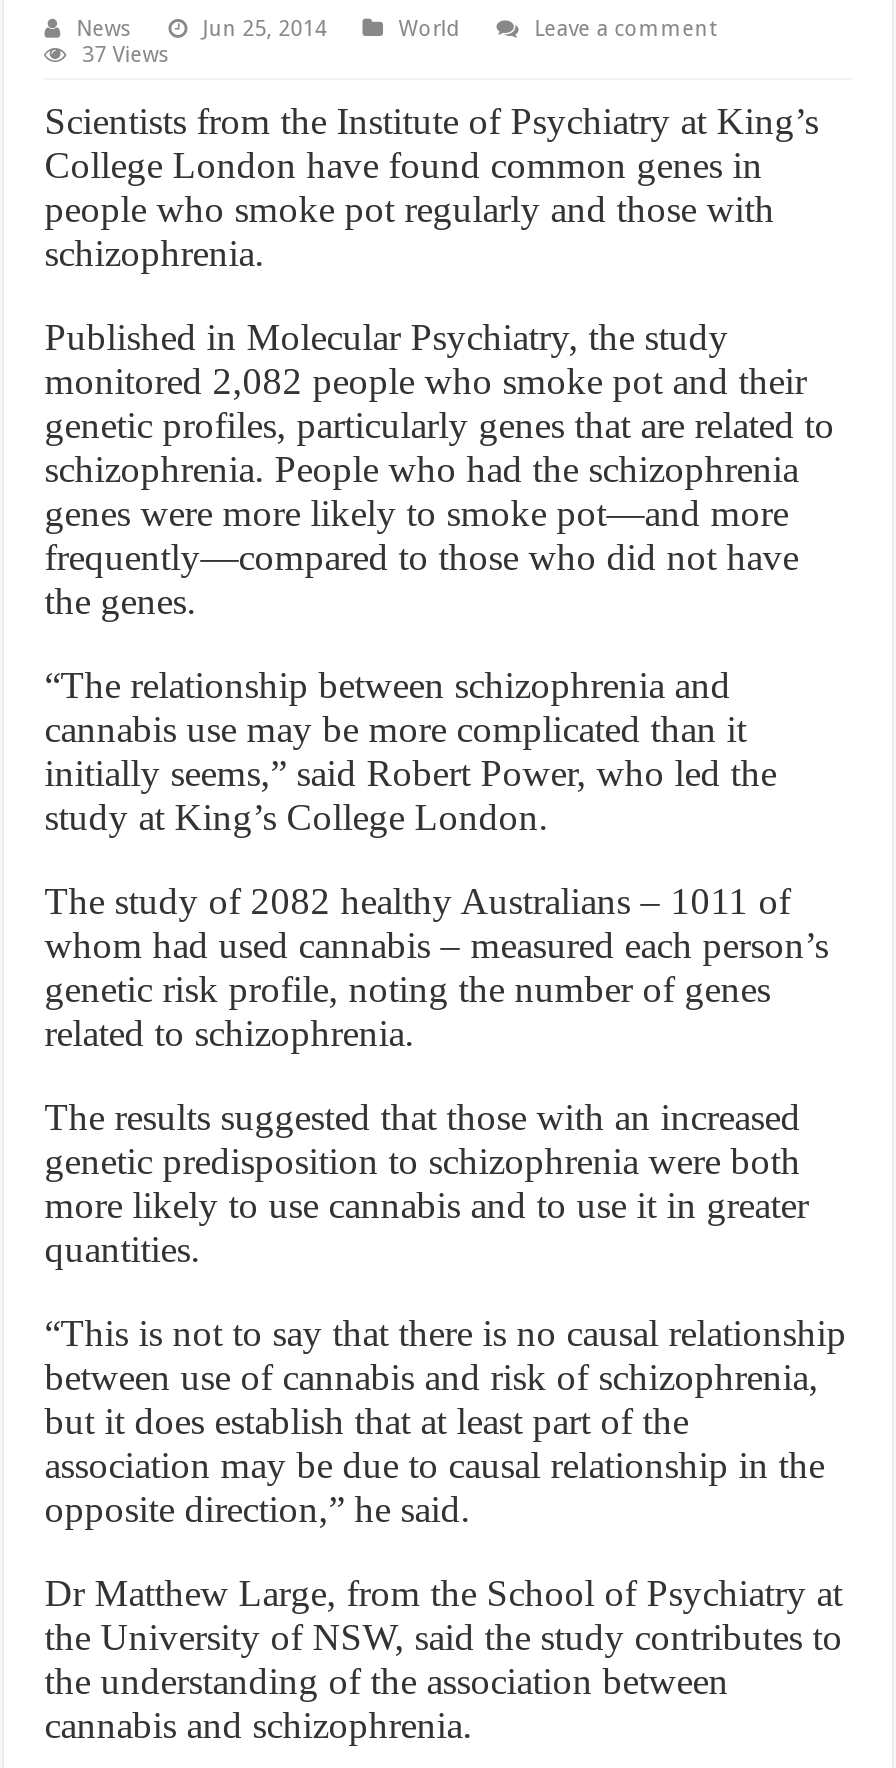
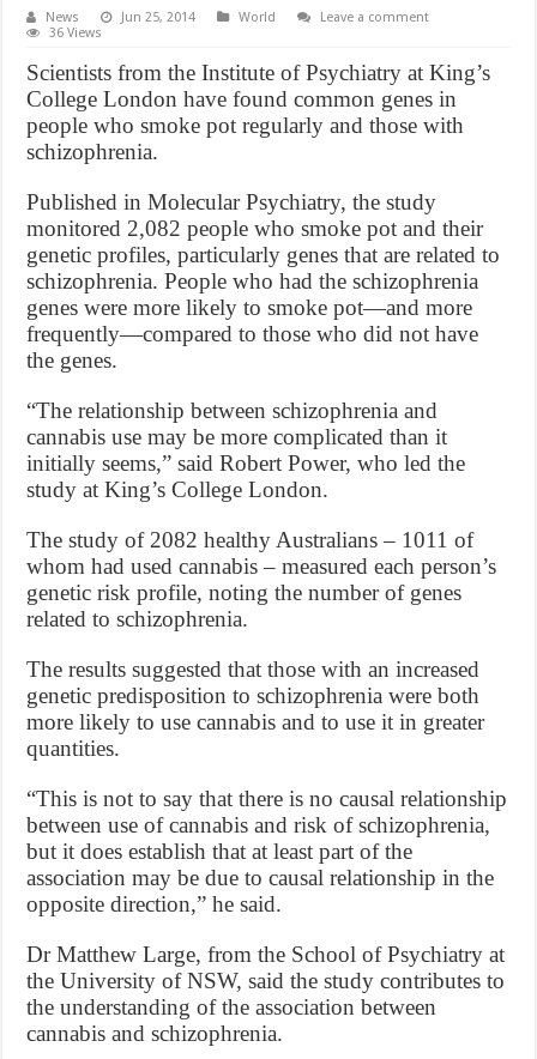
[82,42,170,68] 37 Views -> [49,25,102,40] 36 Views

